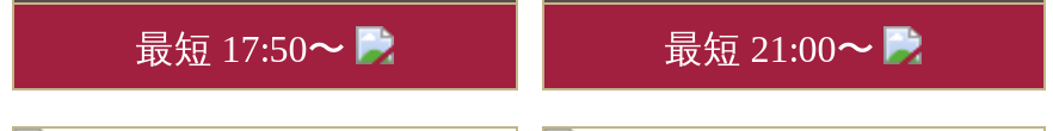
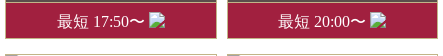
[664,28,874,69] 最短 21:00〜 -> [278,13,366,30] 最短 20:00〜

